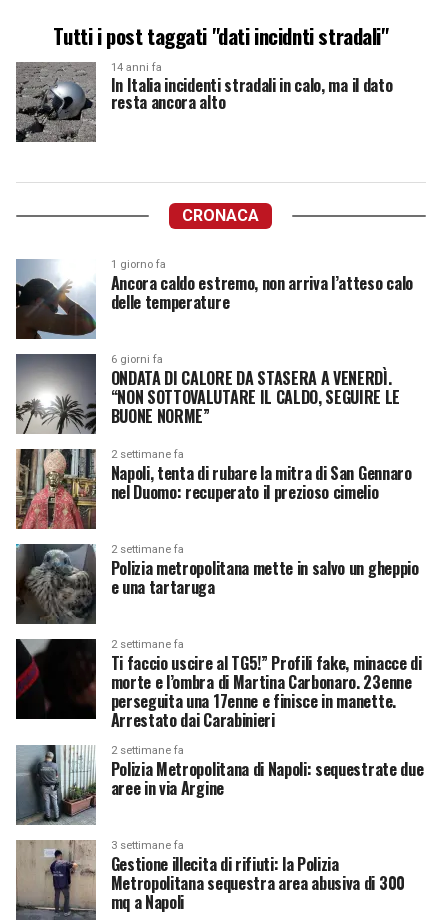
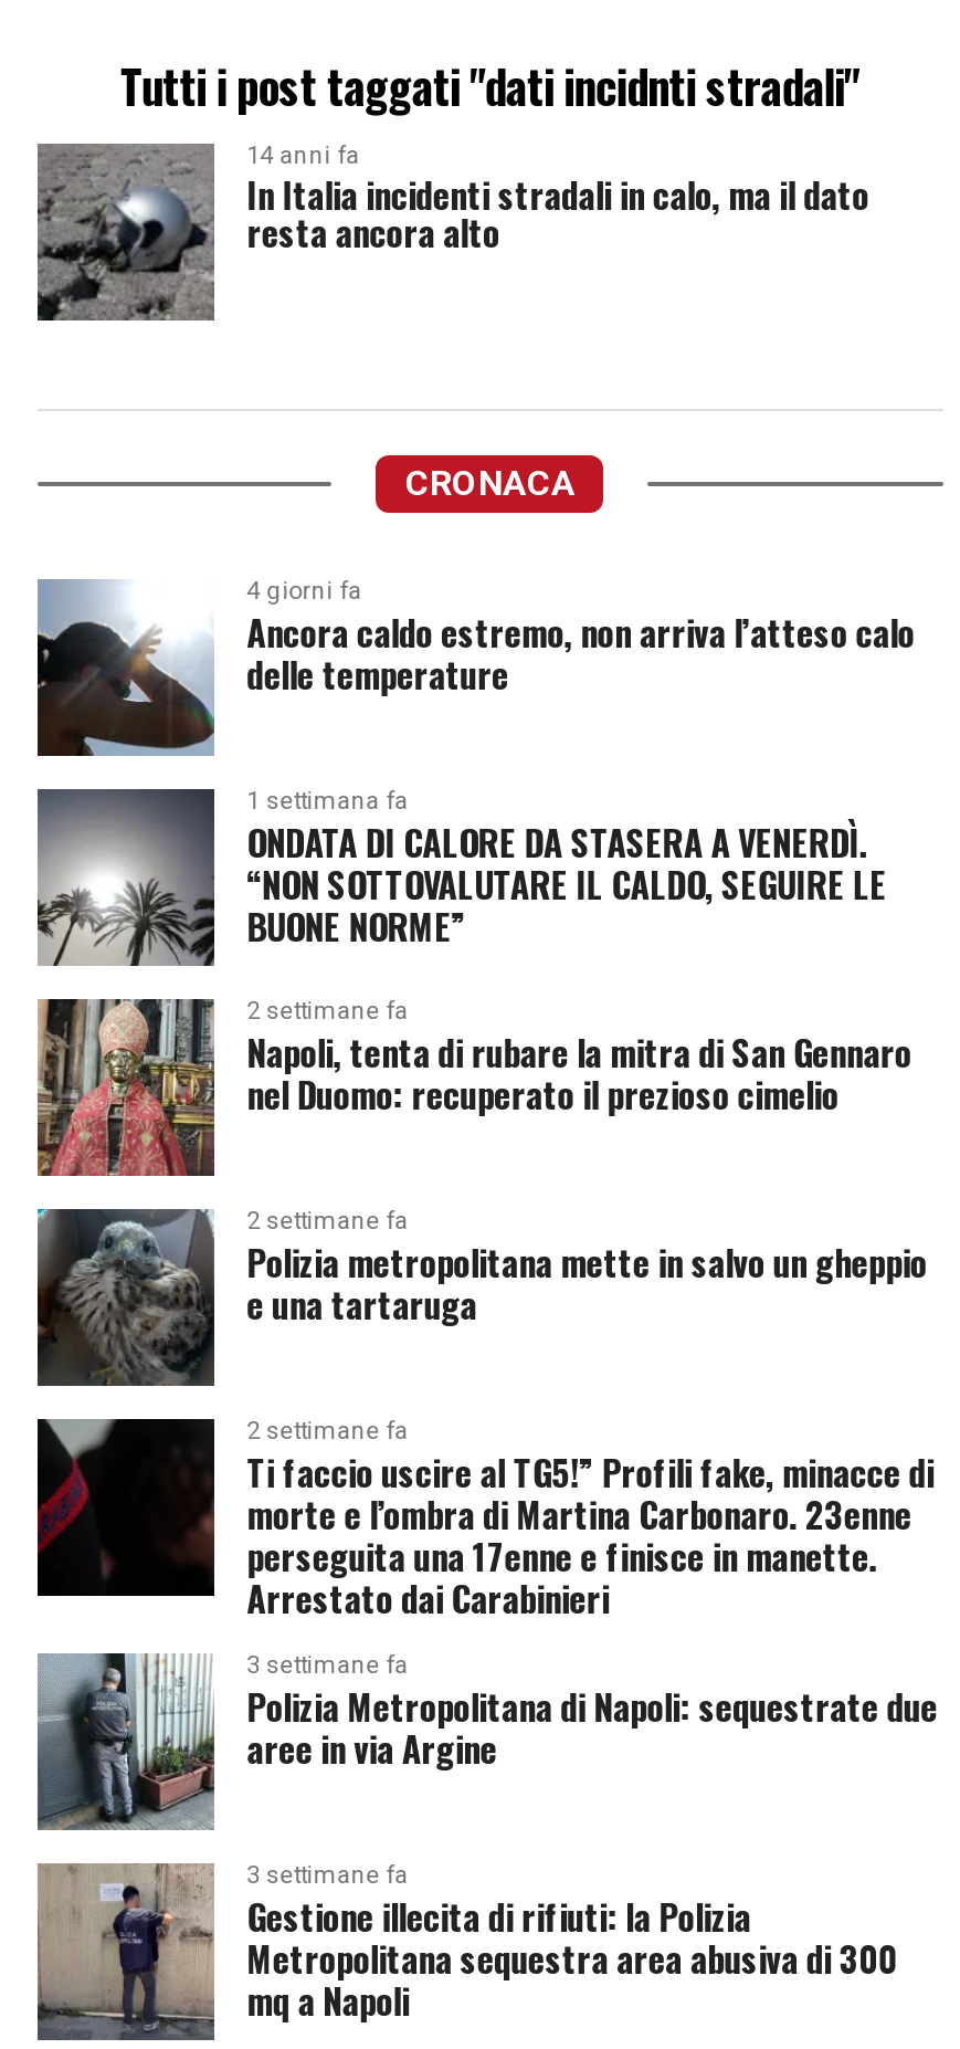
[111,258,166,271] 1 giorno fa -> [247,577,362,606] 4 giorni fa
[111,353,163,366] 6 giorni fa -> [247,787,408,816] 1 settimana fa
[111,744,184,757] 2 settimane fa -> [247,1651,408,1680] 3 settimane fa

